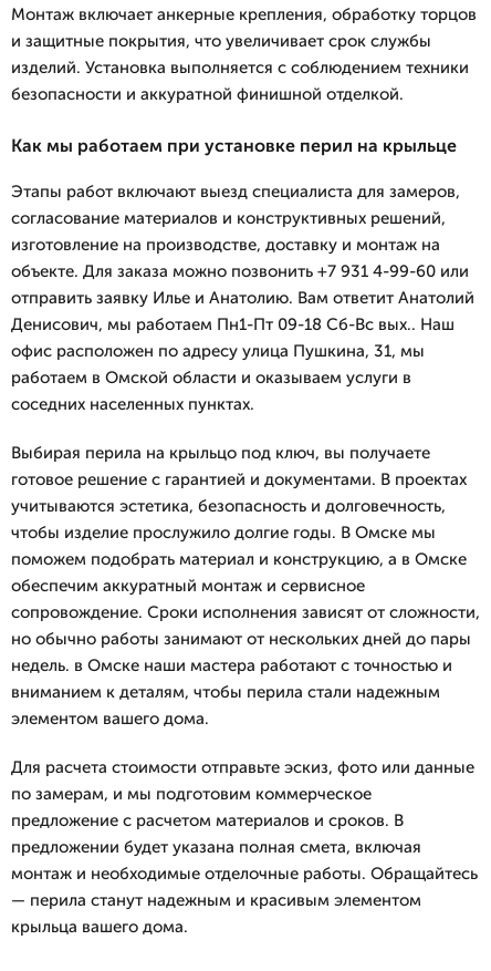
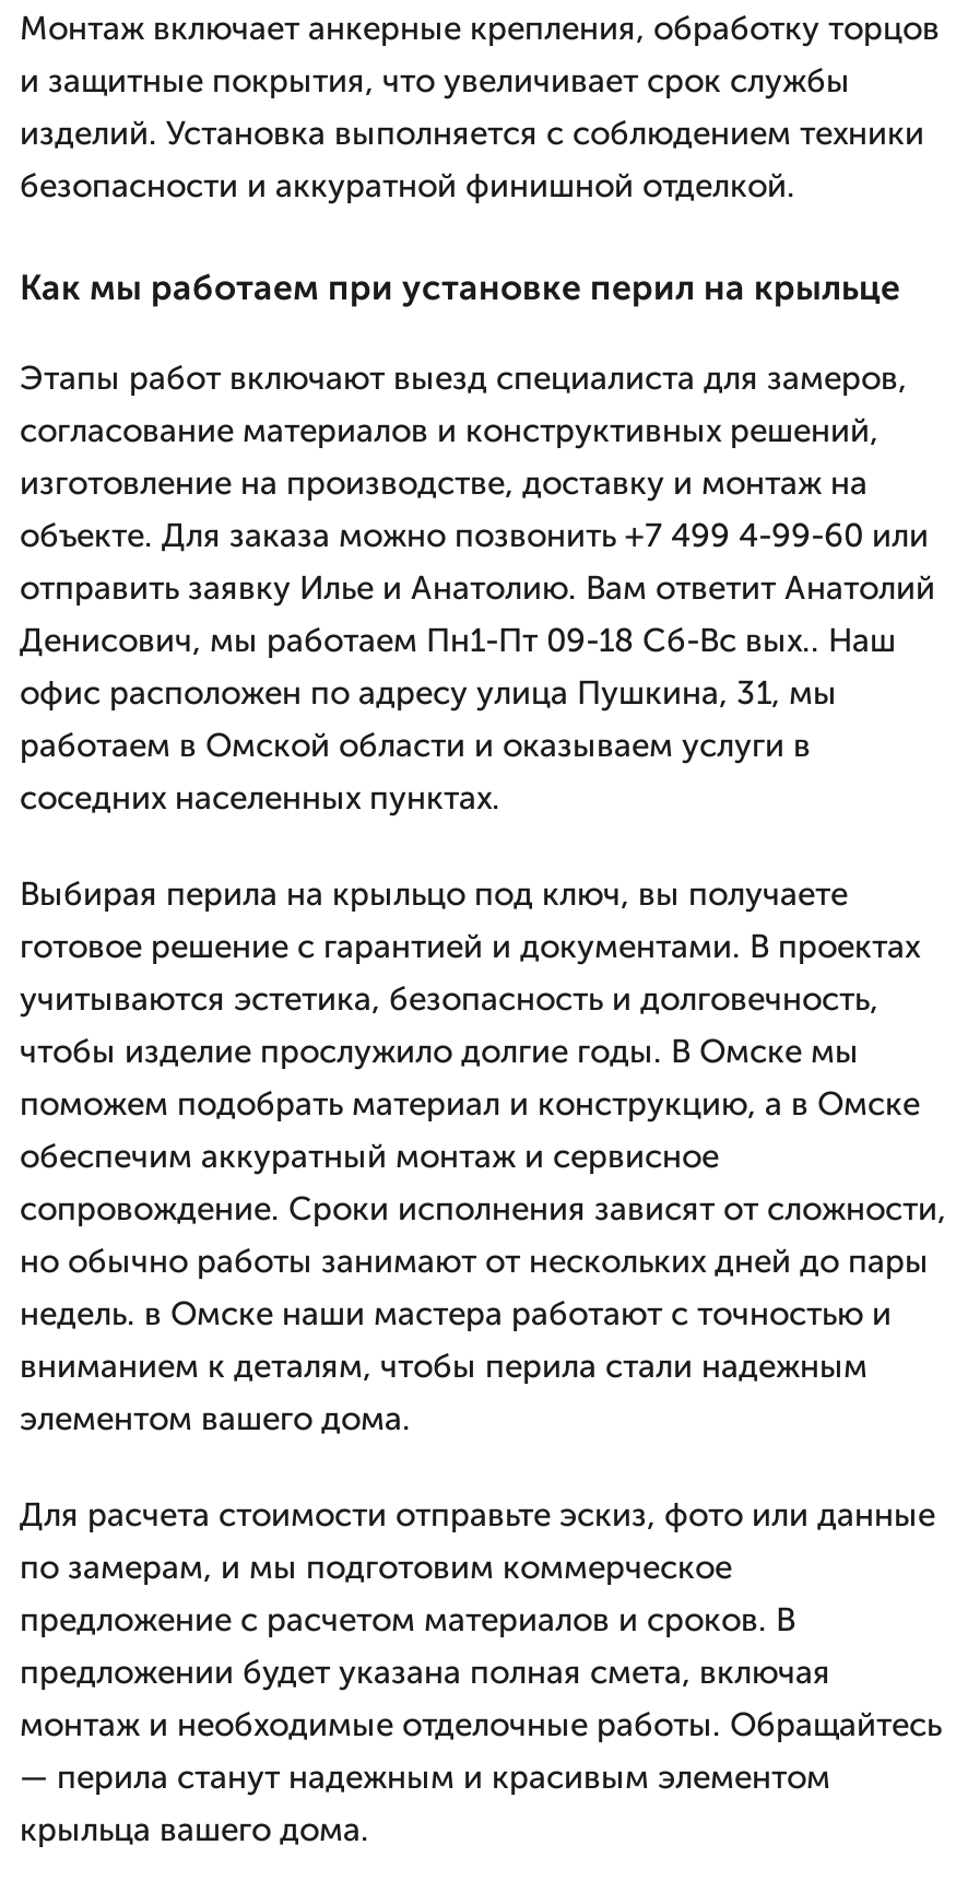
[11,261,469,281] объекте. Для заказа можно позвонить +7 931 4-99-60 или -> [20,516,929,555] объекте. Для заказа можно позвонить +7 499 4-99-60 или

